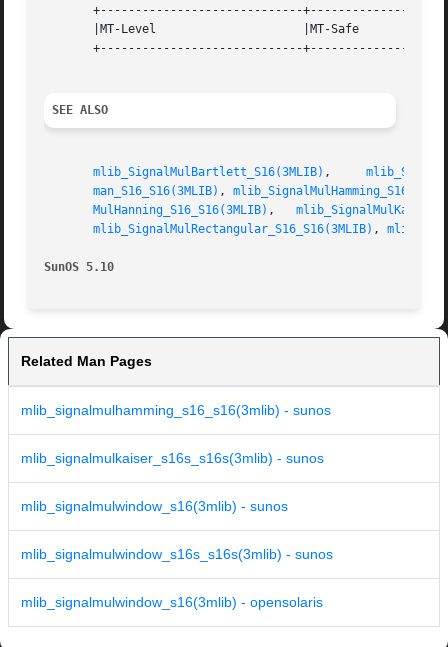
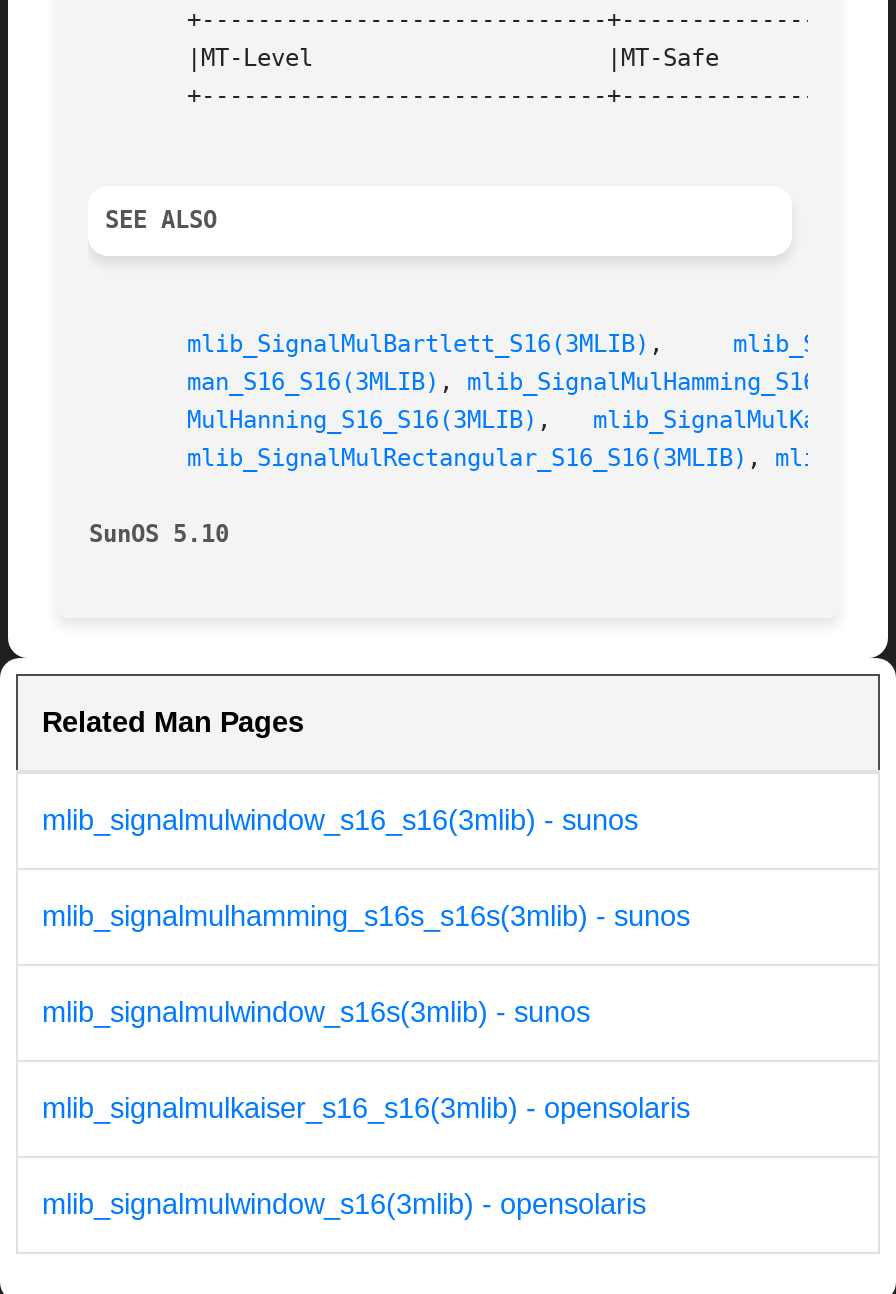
[21,402,331,418] mlib_signalmulhamming_s16_s16(3mlib) - sunos -> [42,805,638,837] mlib_signalmulwindow_s16_s16(3mlib) - sunos
[21,450,324,466] mlib_signalmulkaiser_s16s_s16s(3mlib) - sunos -> [42,901,690,933] mlib_signalmulhamming_s16s_s16s(3mlib) - sunos
[21,498,288,514] mlib_signalmulwindow_s16(3mlib) - sunos -> [42,997,590,1029] mlib_signalmulwindow_s16s(3mlib) - sunos
[21,546,333,562] mlib_signalmulwindow_s16s_s16s(3mlib) - sunos -> [42,1093,690,1125] mlib_signalmulkaiser_s16_s16(3mlib) - opensolaris

